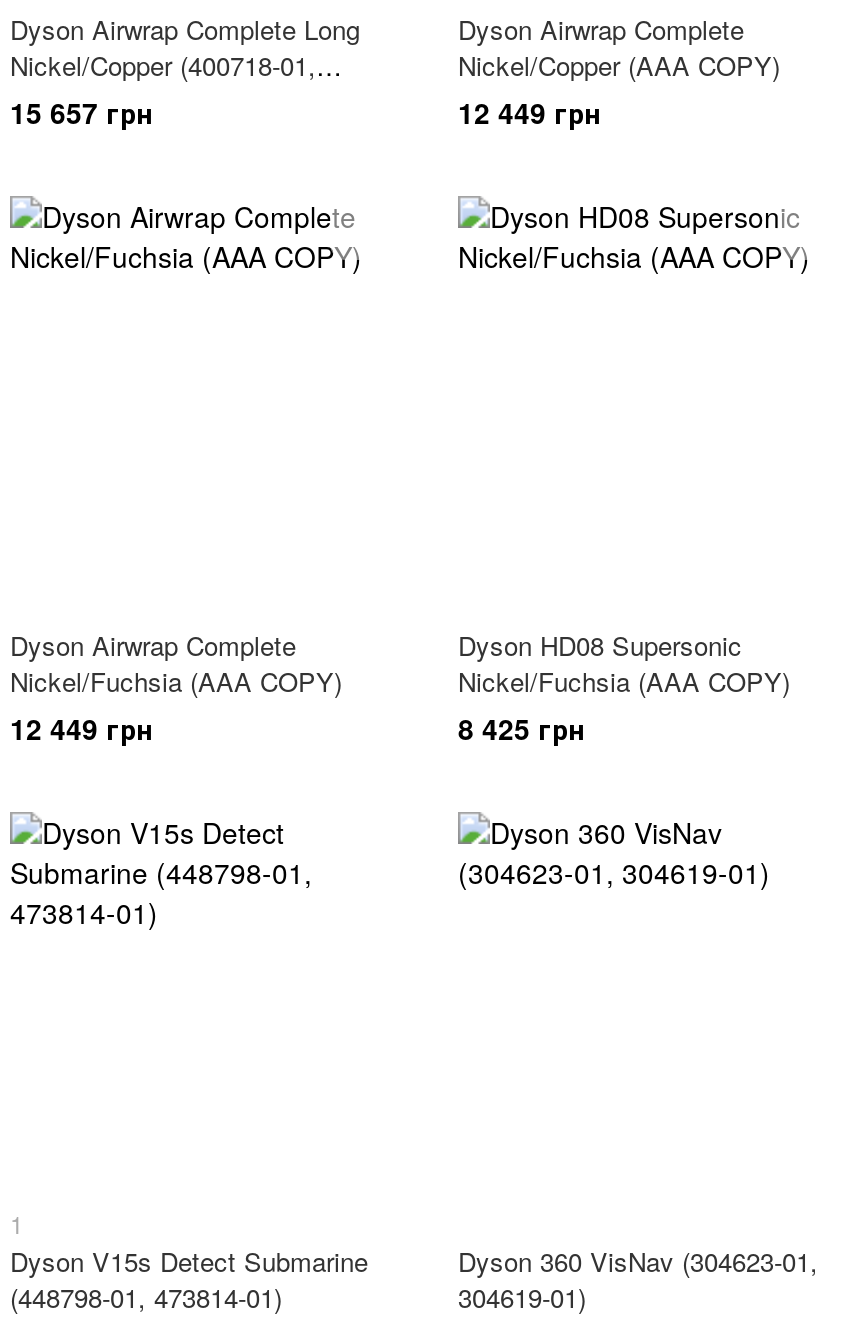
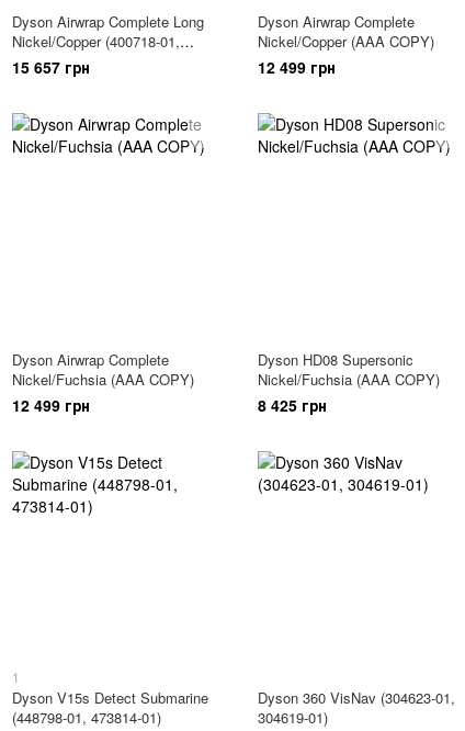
[458,92,600,132] 12 449 грн -> [258,56,336,78] 12 499 грн
[10,708,152,748] 12 449 грн -> [12,394,90,416] 12 499 грн

